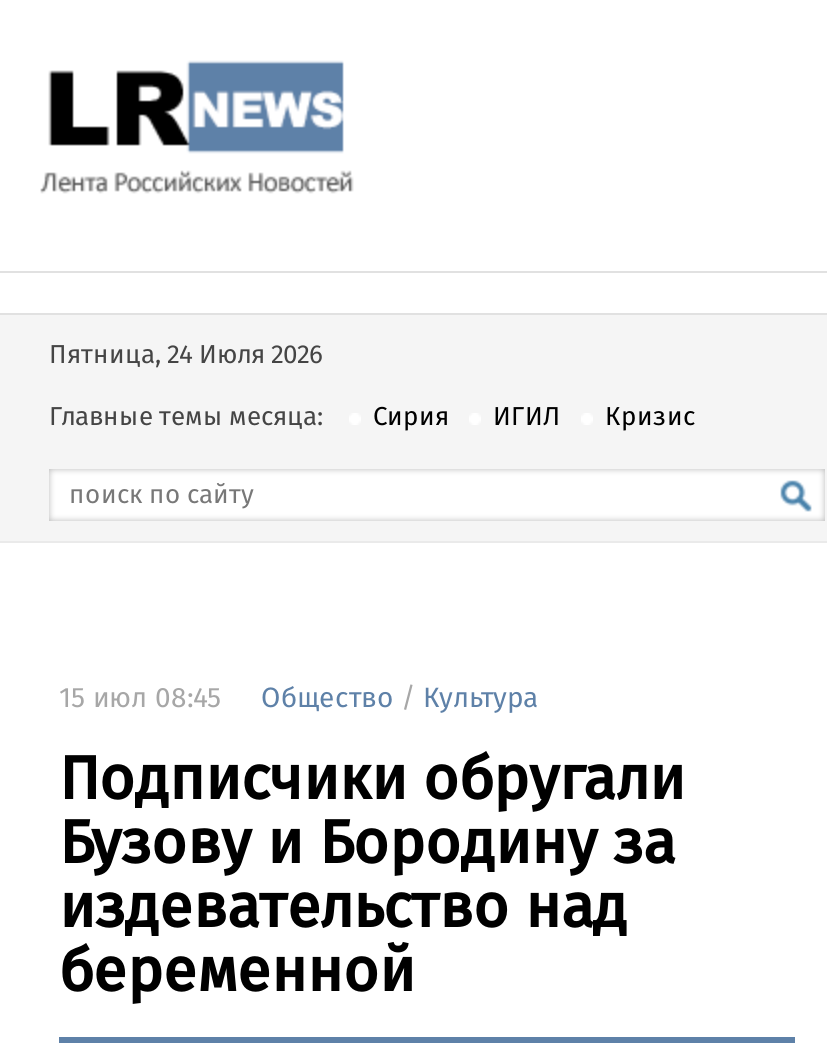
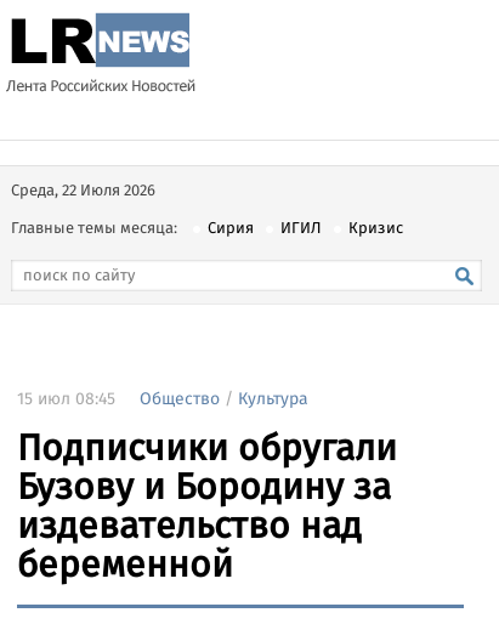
[49,335,323,377] Пятница, 24 Июля 2026 -> [11,178,155,204] Среда, 22 Июля 2026

